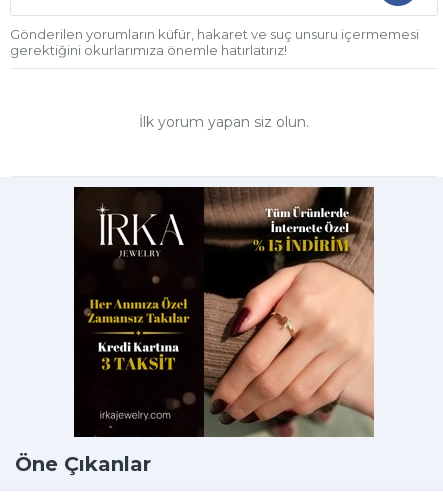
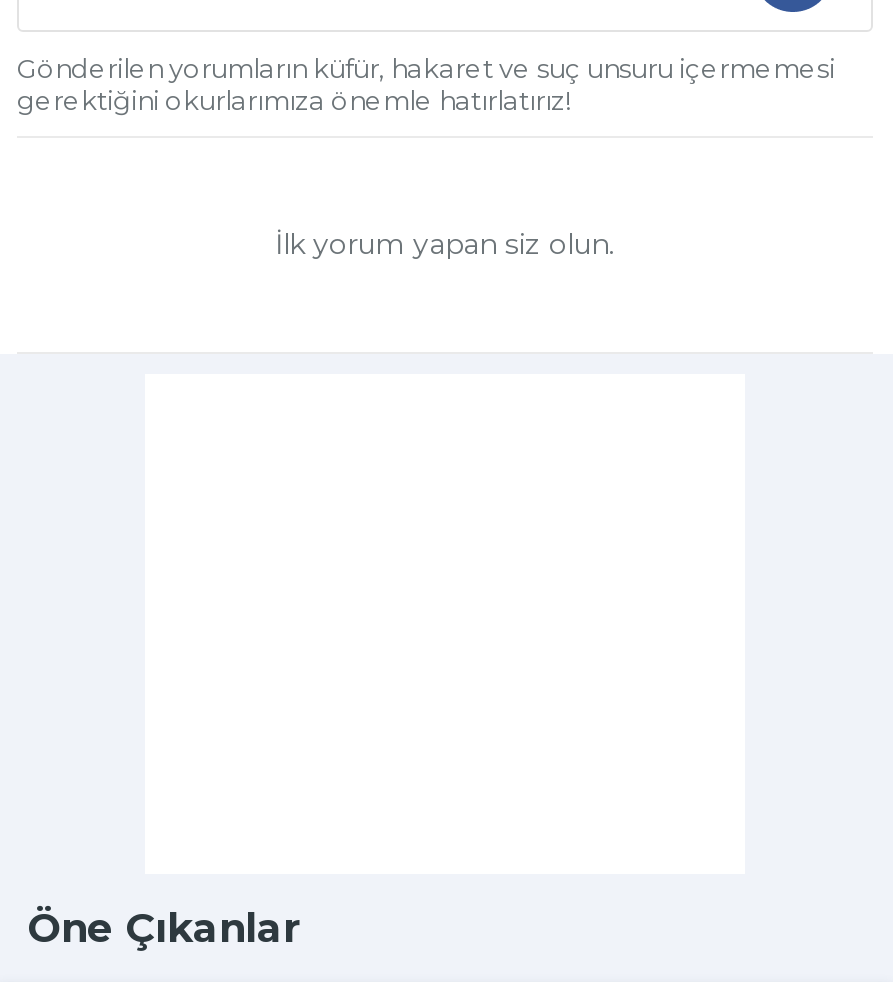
[73,186,375,438] [image] -> none

